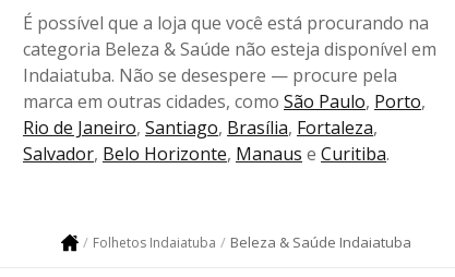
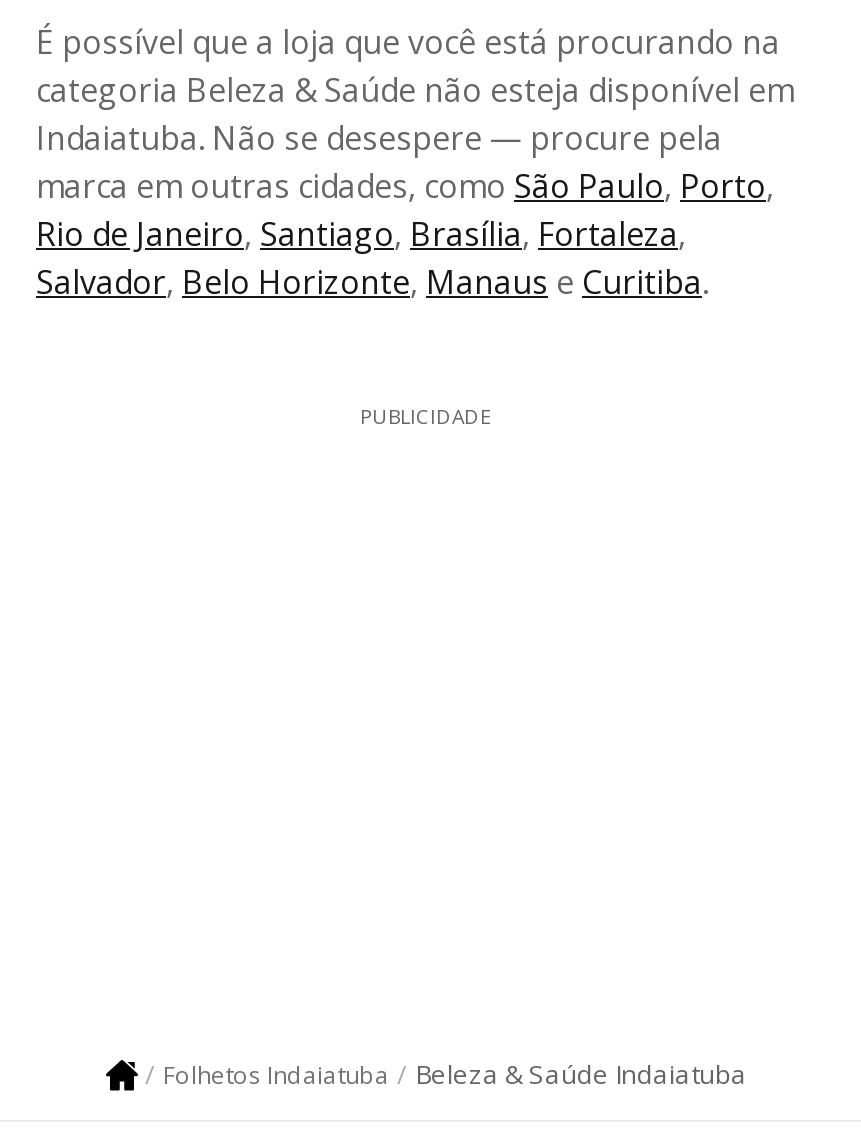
none -> [360,401,492,429] PUBLICIDADE

